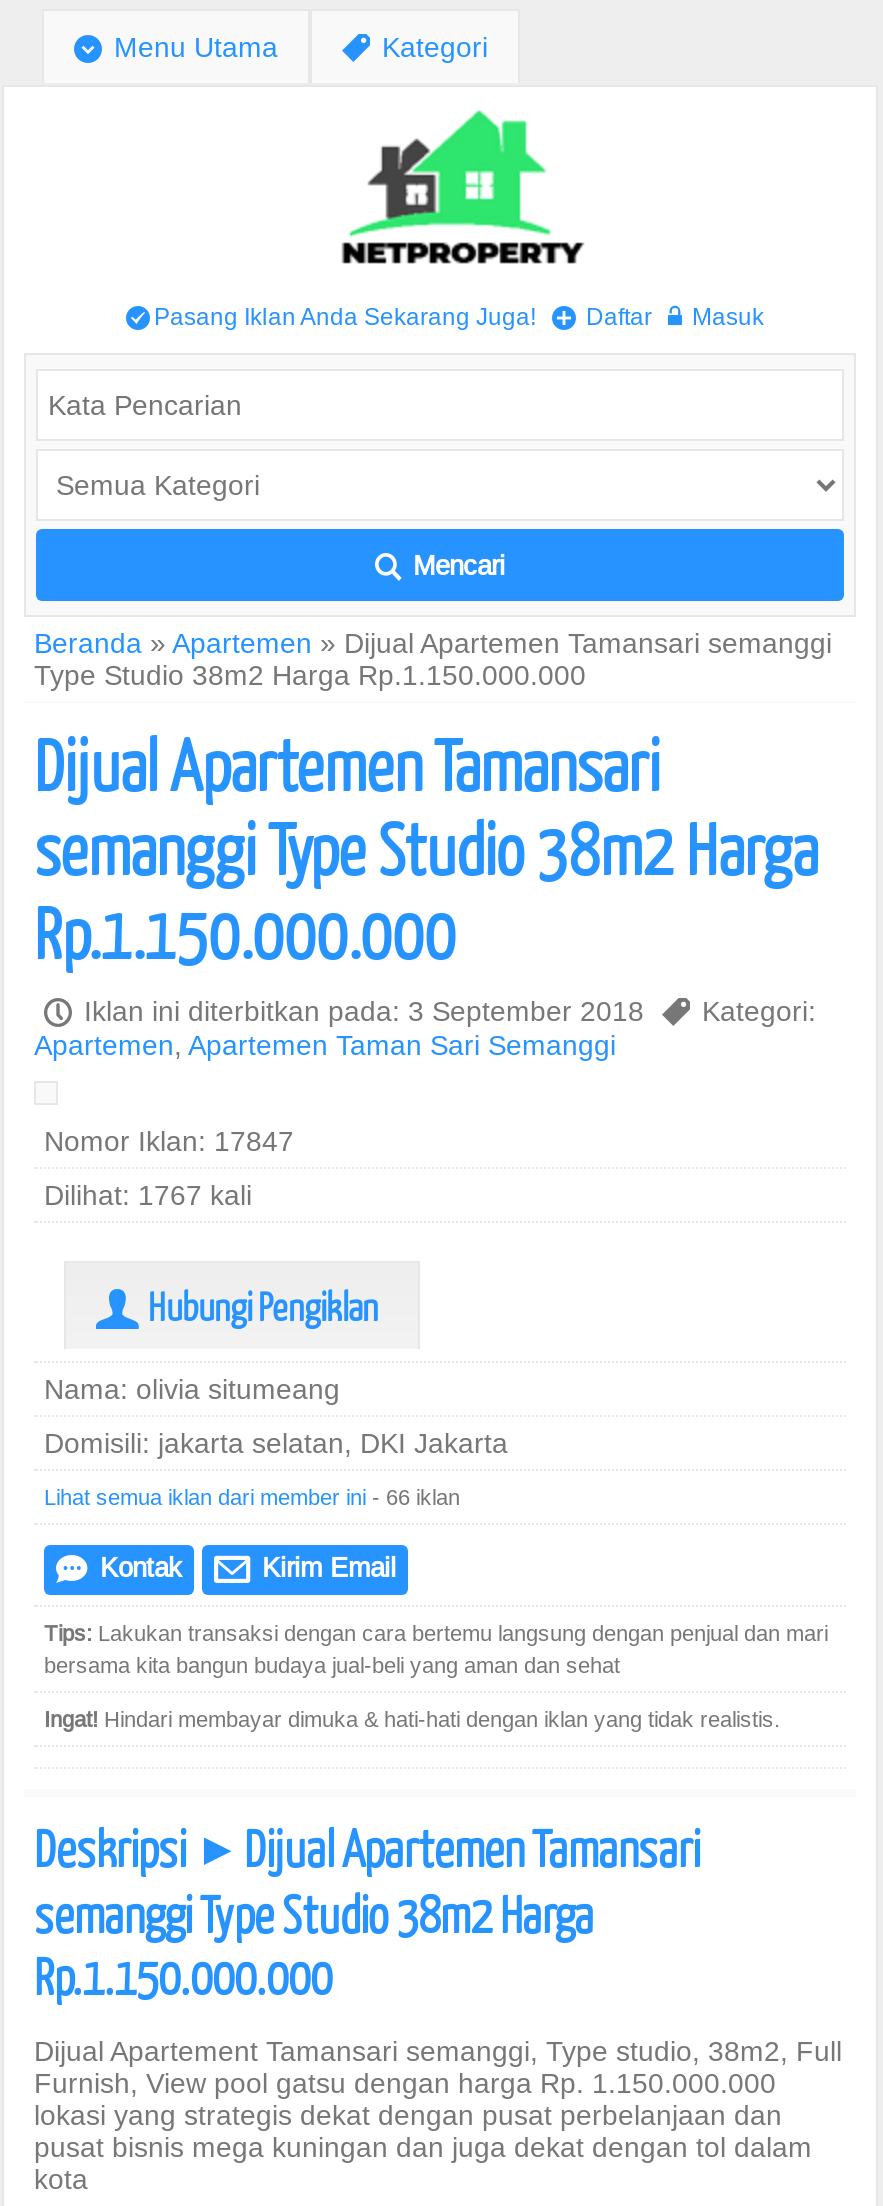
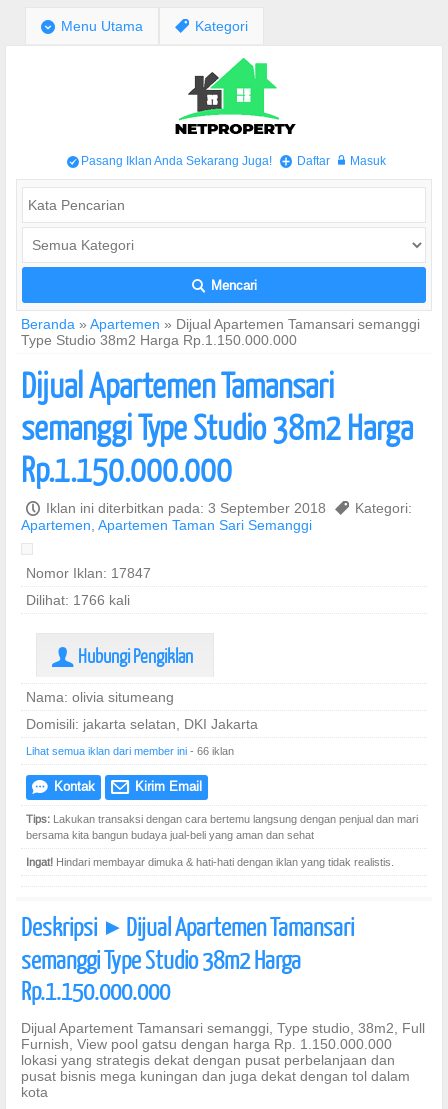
[44,1179,252,1211] Dilihat: 1767 kali -> [26,592,130,608] Dilihat: 1766 kali

